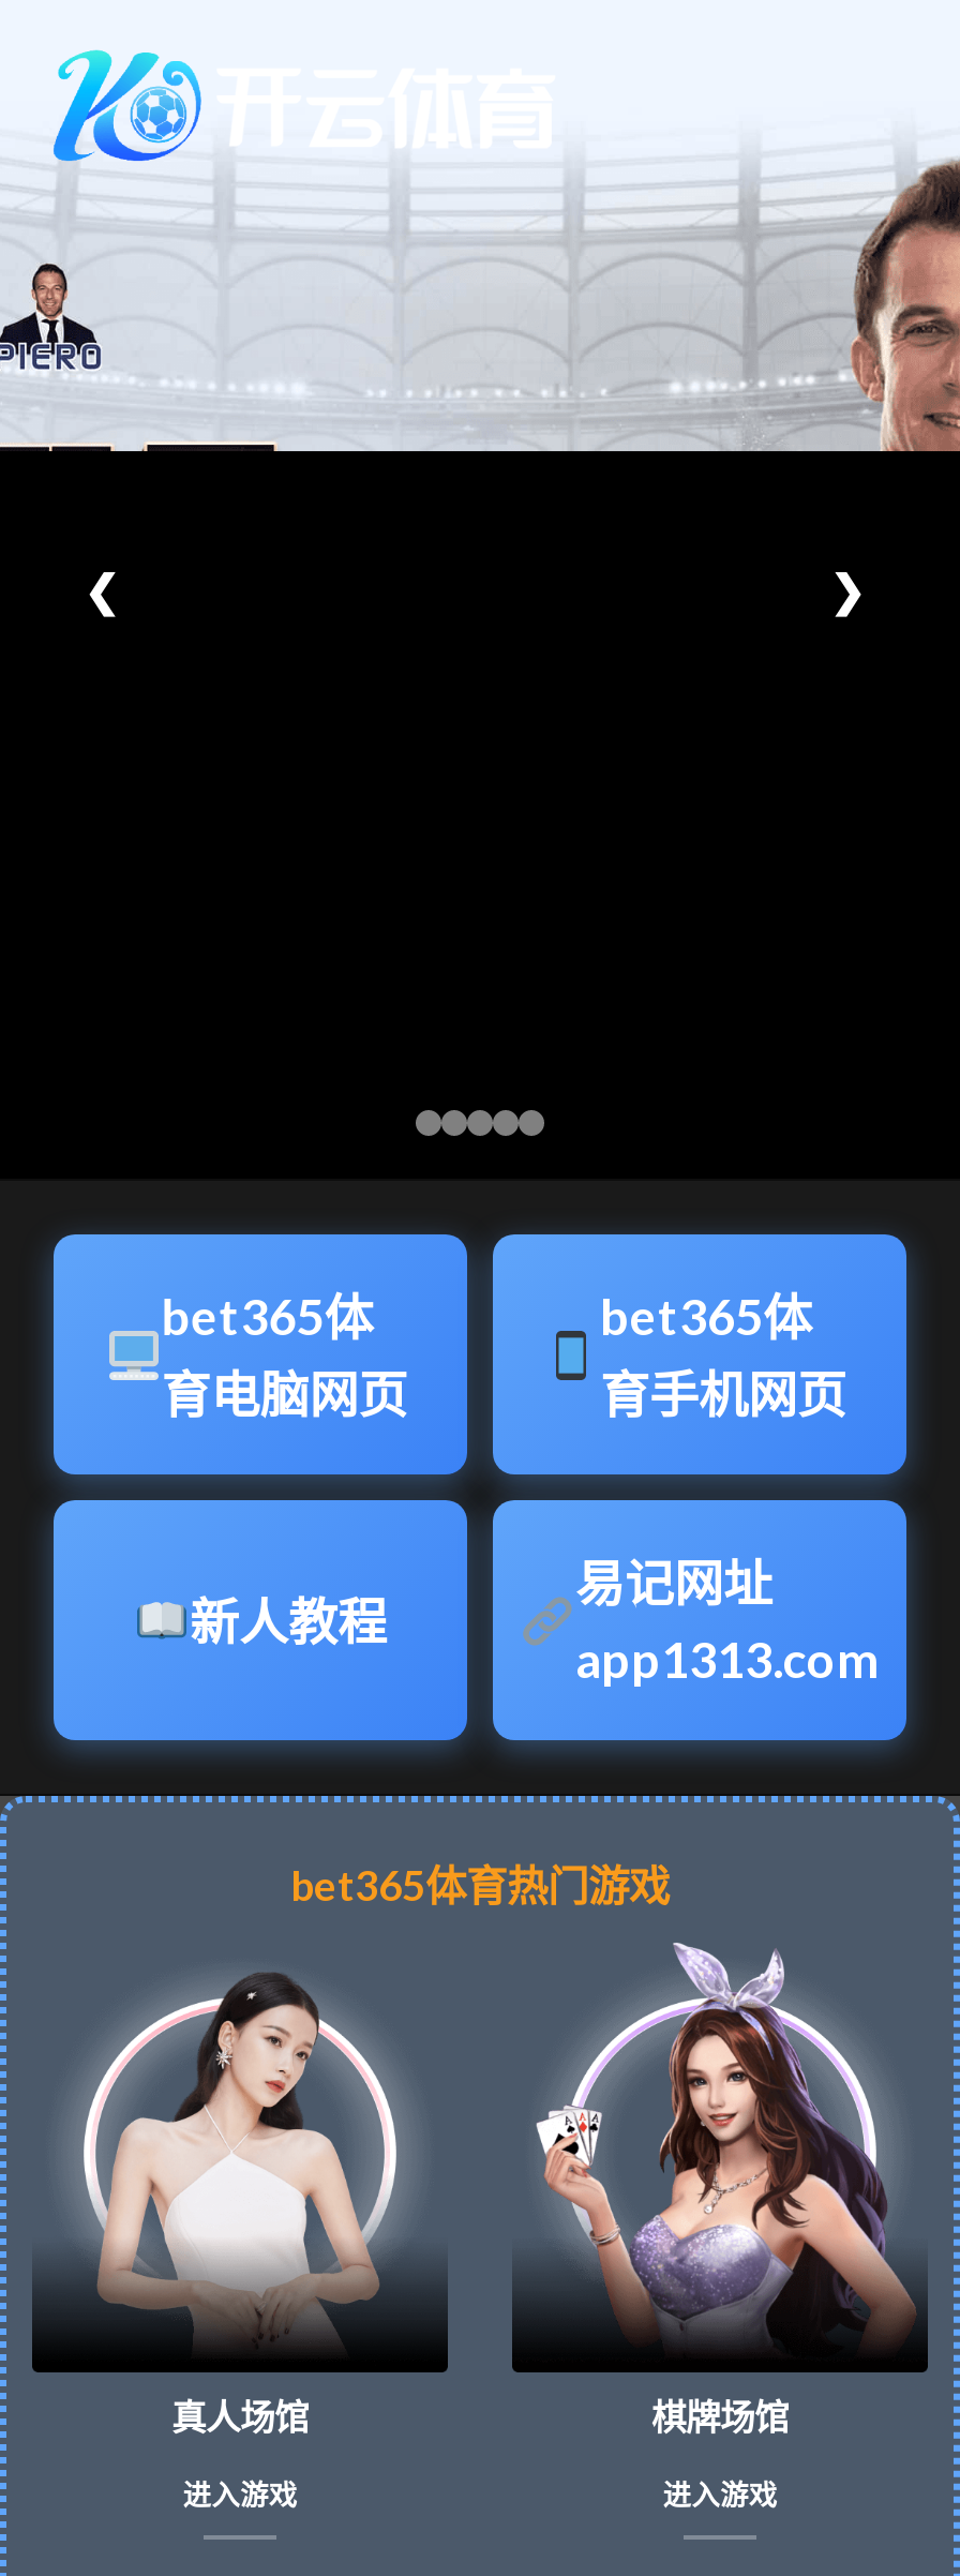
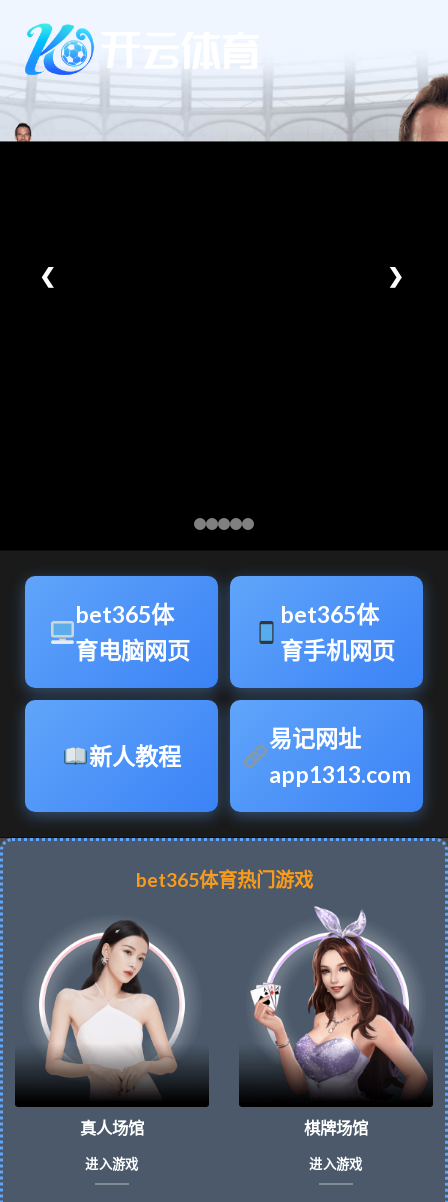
[6,302,954,454] [image] -> none

